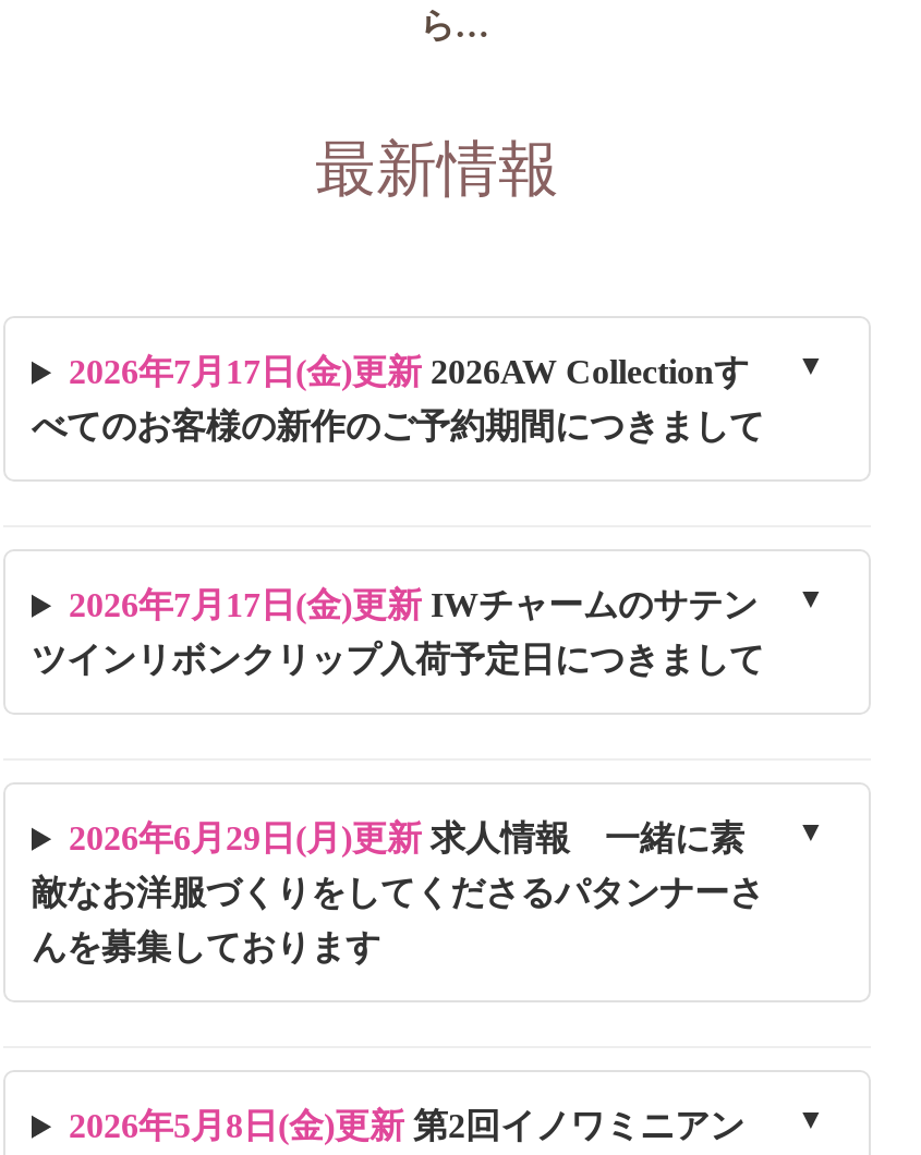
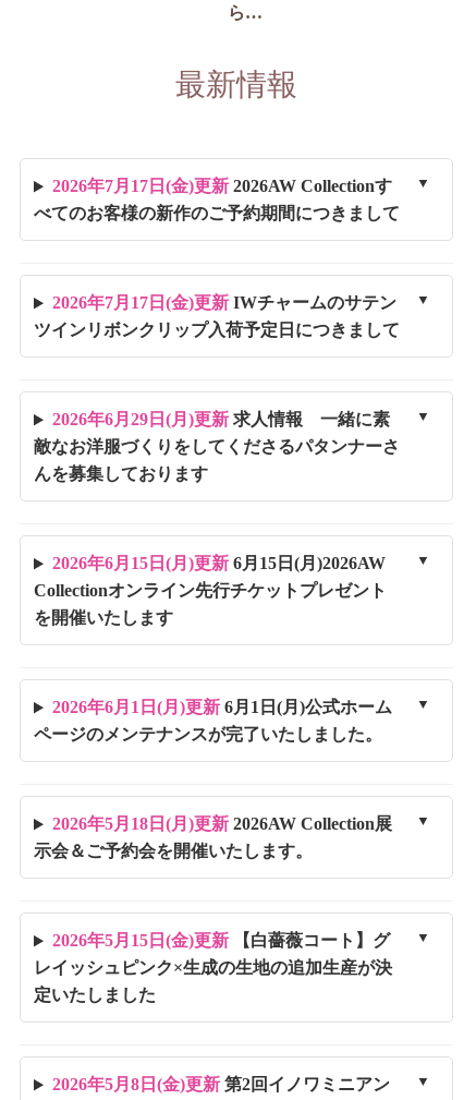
none -> [34,554,387,627] 2026年6月15日(月)更新6月15日(月)2026AW | Collectionオンライン先行チケットプレゼント | を開催いたします
none -> [34,698,392,744] 2026年6月1日(月)更新6月1日(月)公式ホーム | ページのメンテナンスが完了いたしました。
none -> [34,815,392,861] 2026年5月18日(月)更新2026AW Collection展 | 示会＆ご予約会を開催いたします。
none -> [34,932,392,1005] 2026年5月15日(金)更新【白薔薇コート】グ | レイッシュピンク×生成の生地の追加生産が決 | 定いたしました

